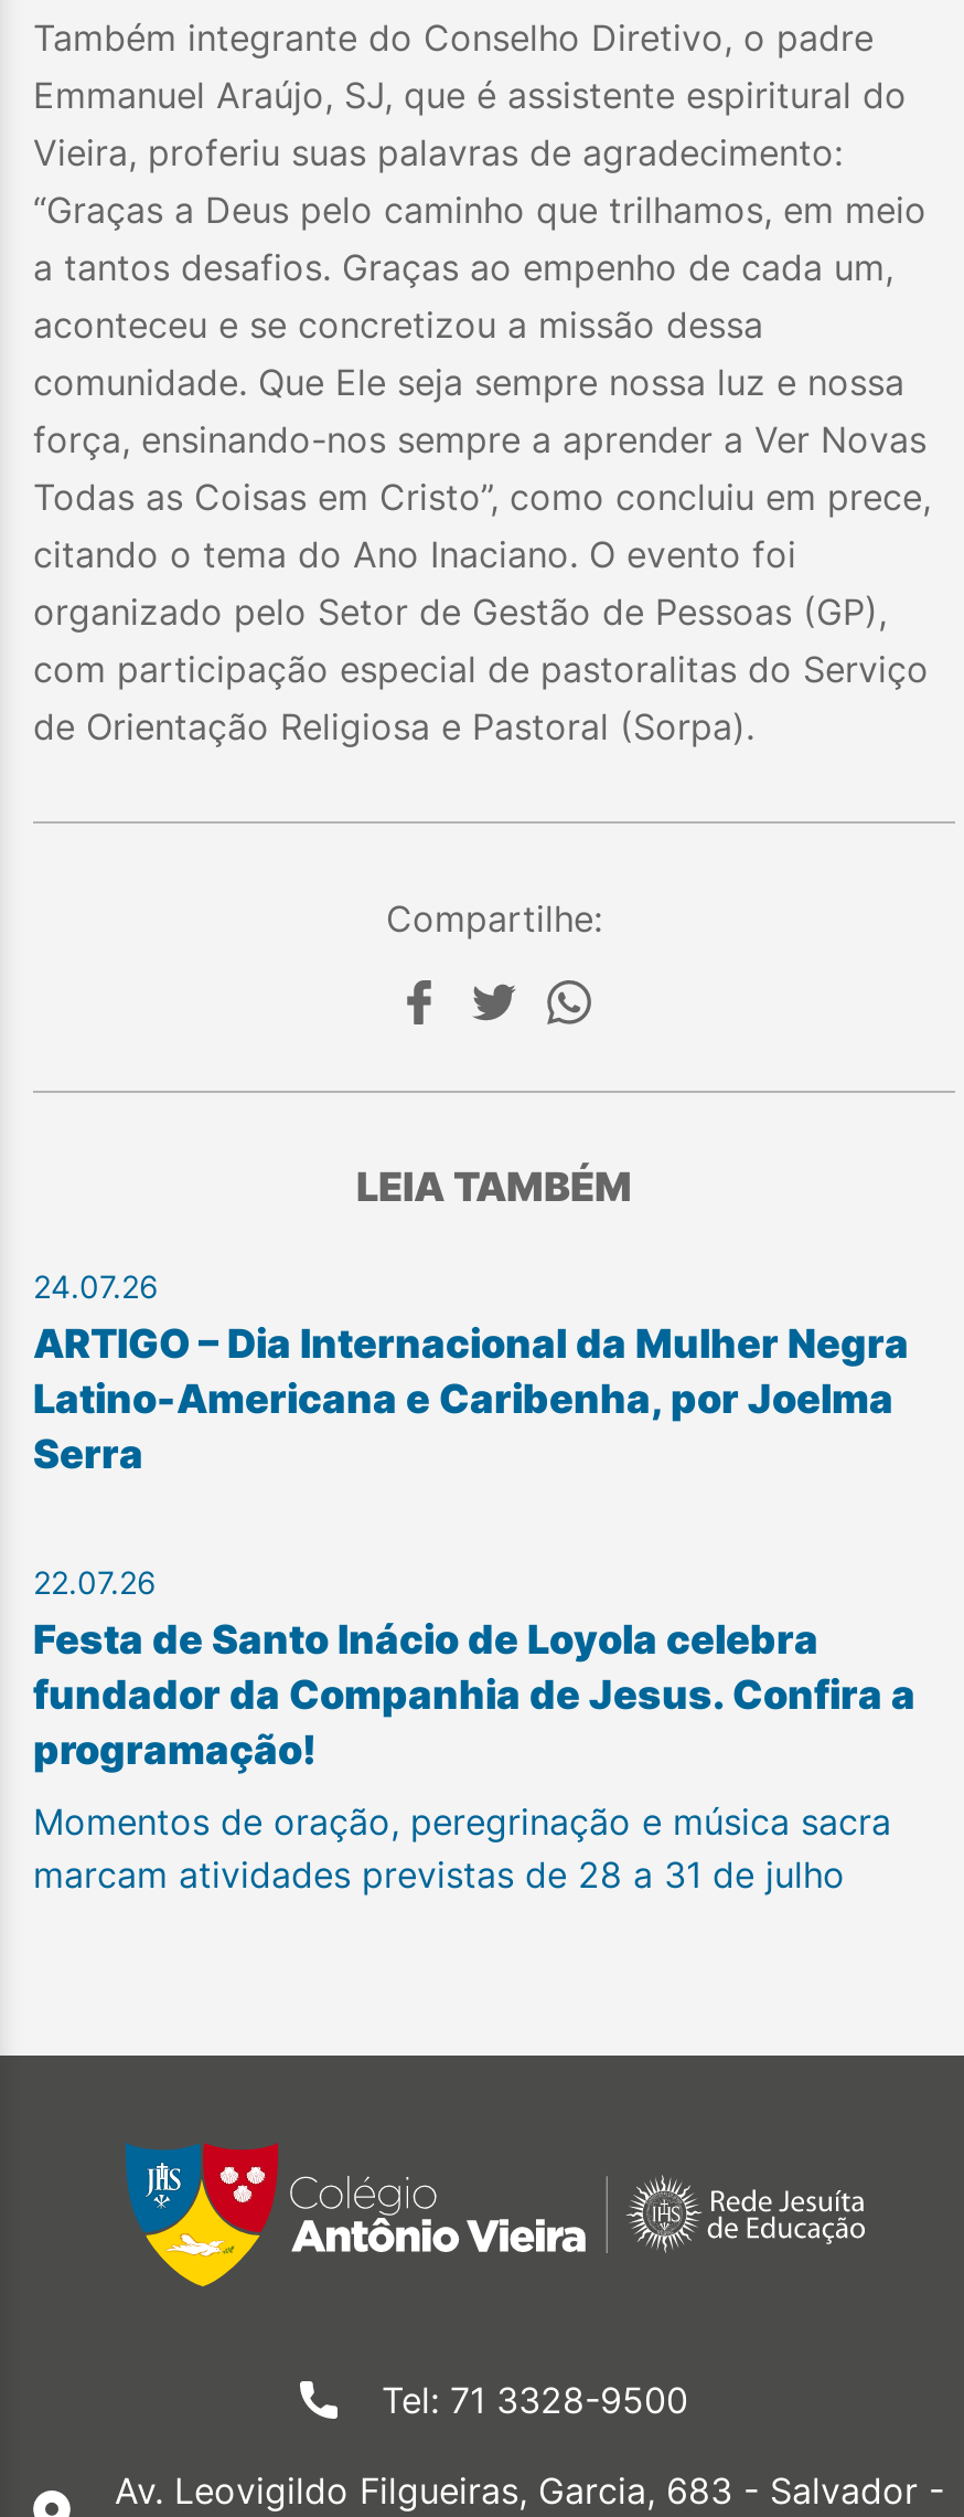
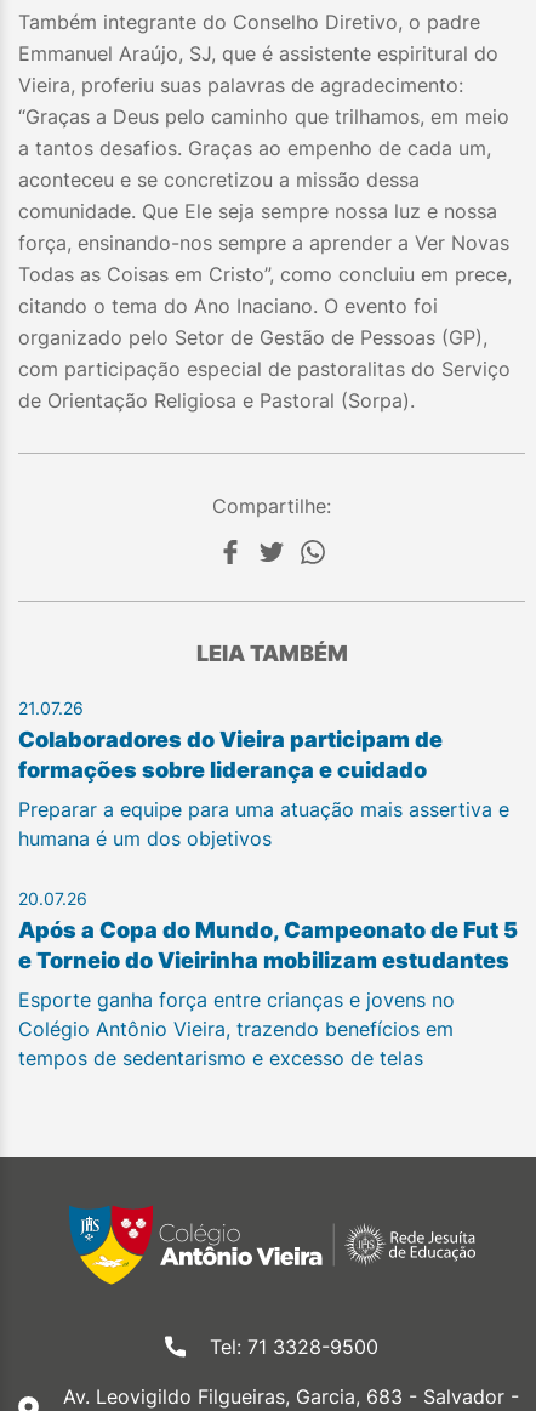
[33,1268,915,1898] 24.07.26 | ARTIGO – Dia Internacional da Mulher Negra | Latino-Americana e Caribenha, por Joelma | Serra | 22.07.26 | Festa de Santo Inácio de Loyola celebra | fundador da Companhia de Jesus. Confira a | programação! | Momentos de oração, peregrinação e música sacra | marcam atividades previstas de 28 a 31 de julho -> [18,698,518,1071] 21.07.26 | Colaboradores do Vieira participam de | formações sobre liderança e cuidado | Preparar a equipe para uma atuação mais assertiva e | humana é um dos objetivos | 20.07.26 | Após a Copa do Mundo, Campeonato de Fut 5 | e Torneio do Vieirinha mobilizam estudantes | Esporte ganha força entre crianças e jovens no | Colégio Antônio Vieira, trazendo benefícios em | tempos de sedentarismo e excesso de telas

